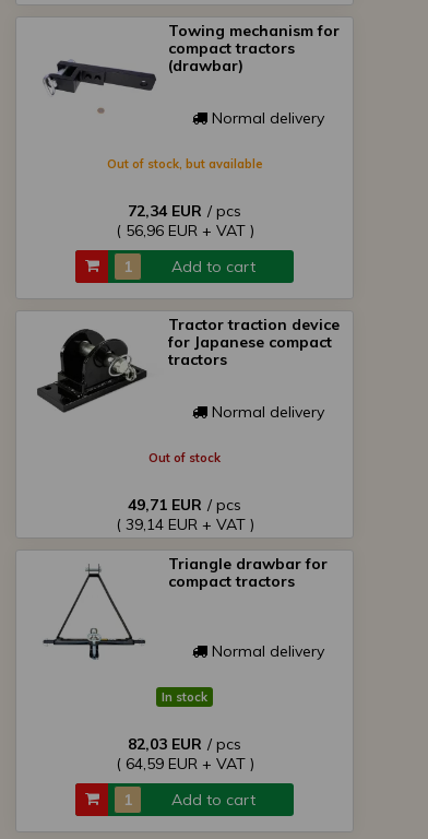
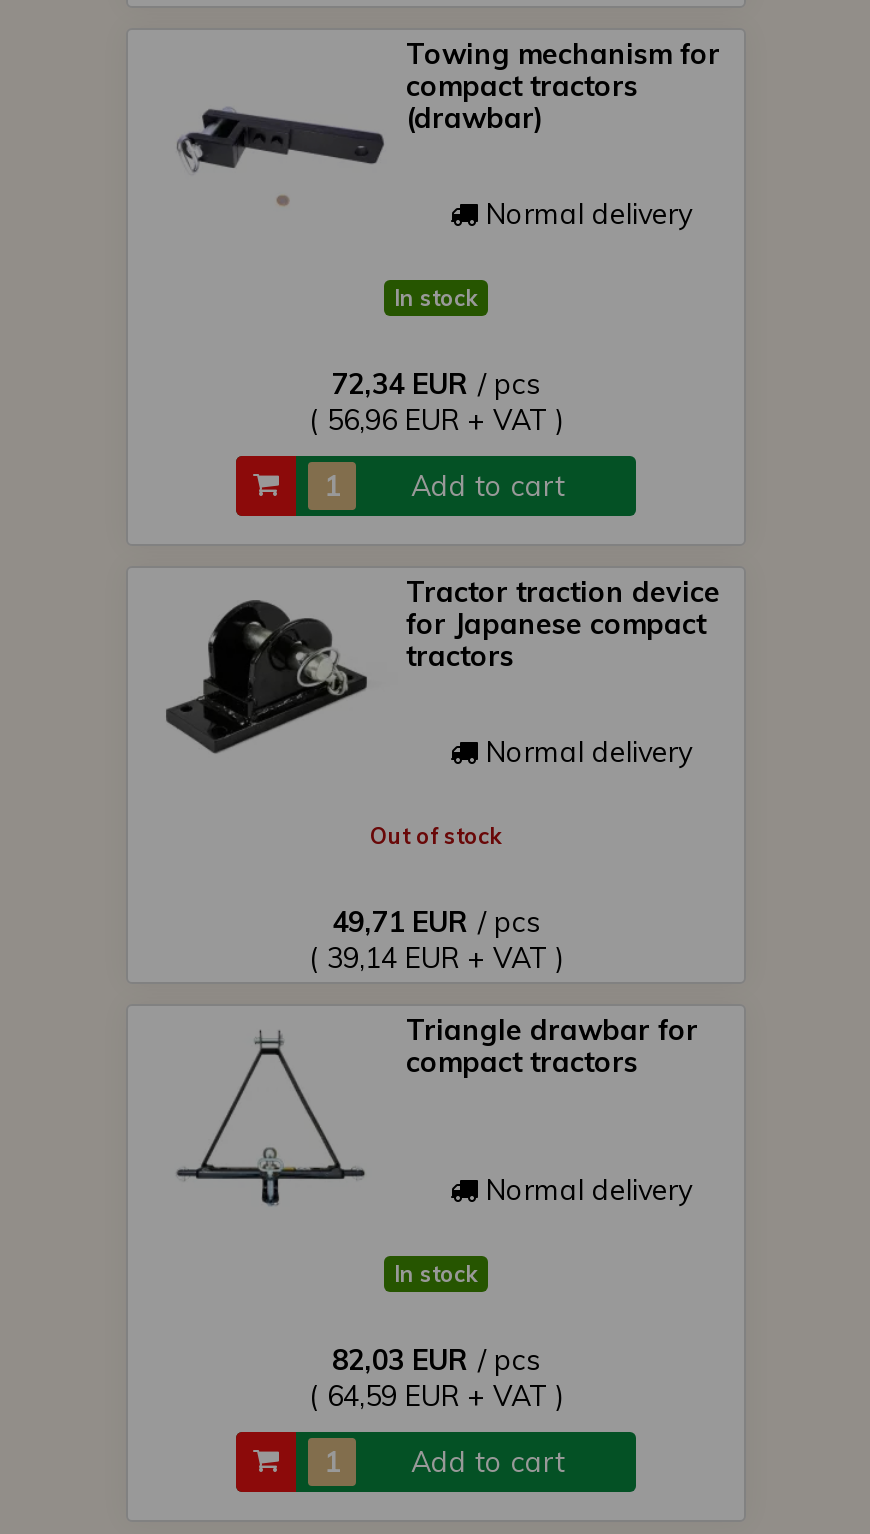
[106,156,263,172] Out of stock, but available -> [394,284,478,312] In stock

